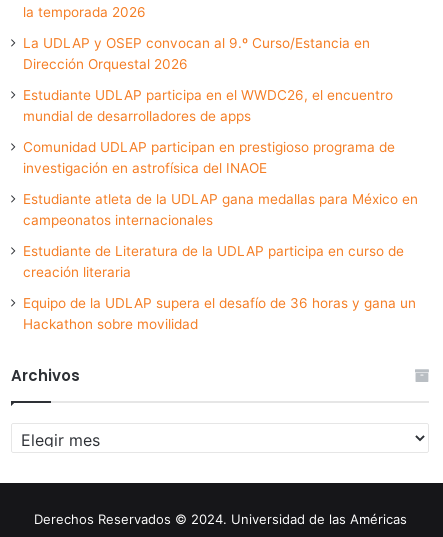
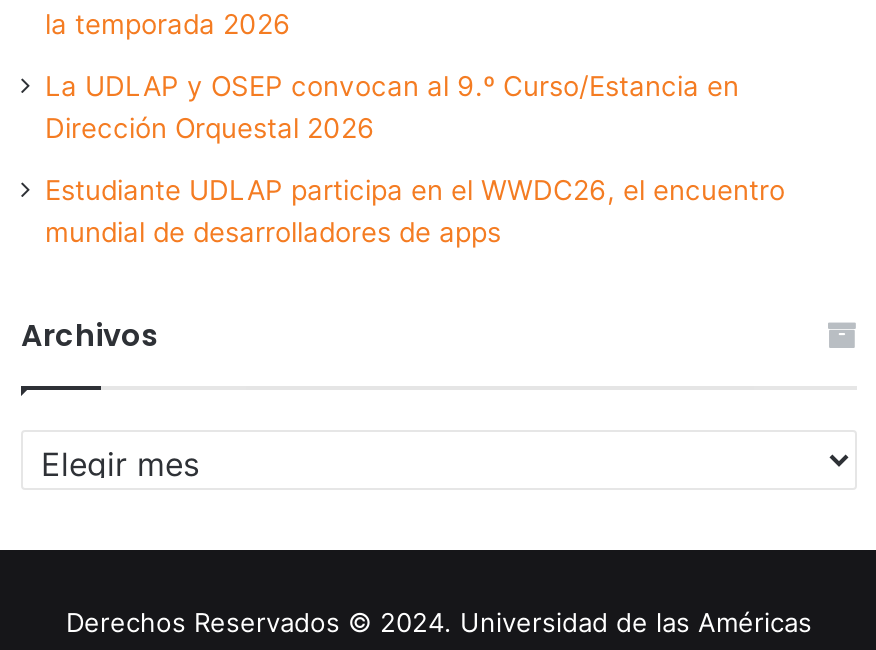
[23,139,418,332] Comunidad UDLAP participan en prestigioso programa de | investigación en astrofísica del INAOE | Estudiante atleta de la UDLAP gana medallas para México en | campeonatos internacionales | Estudiante de Literatura de la UDLAP participa en curso de | creación literaria | Equipo de la UDLAP supera el desafío de 36 horas y gana un | Hackathon sobre movilidad -> none

